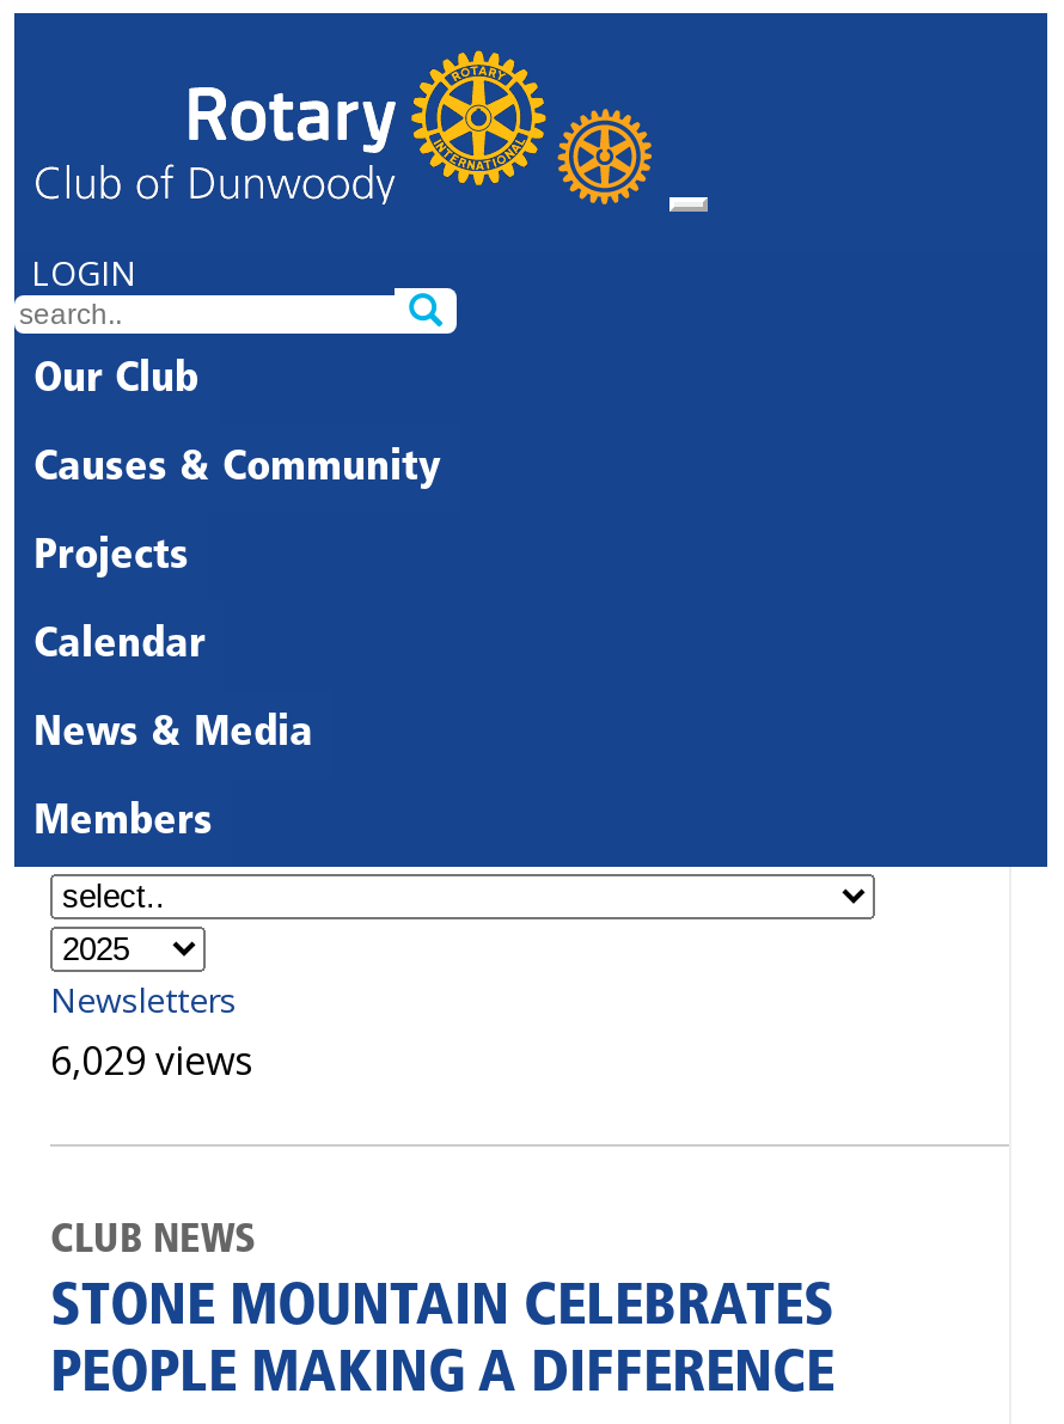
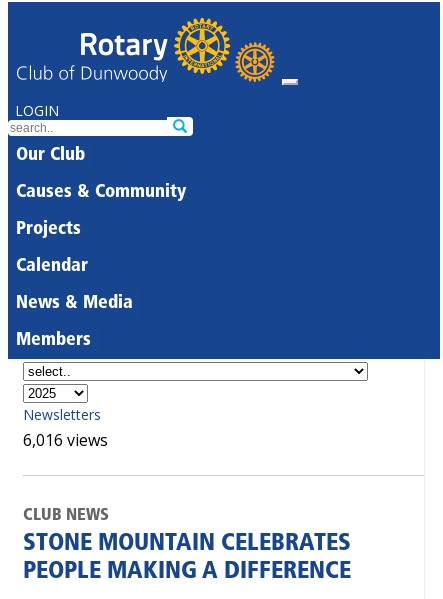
[50,1034,253,1087] 6,029 views -> [23,429,108,451] 6,016 views

